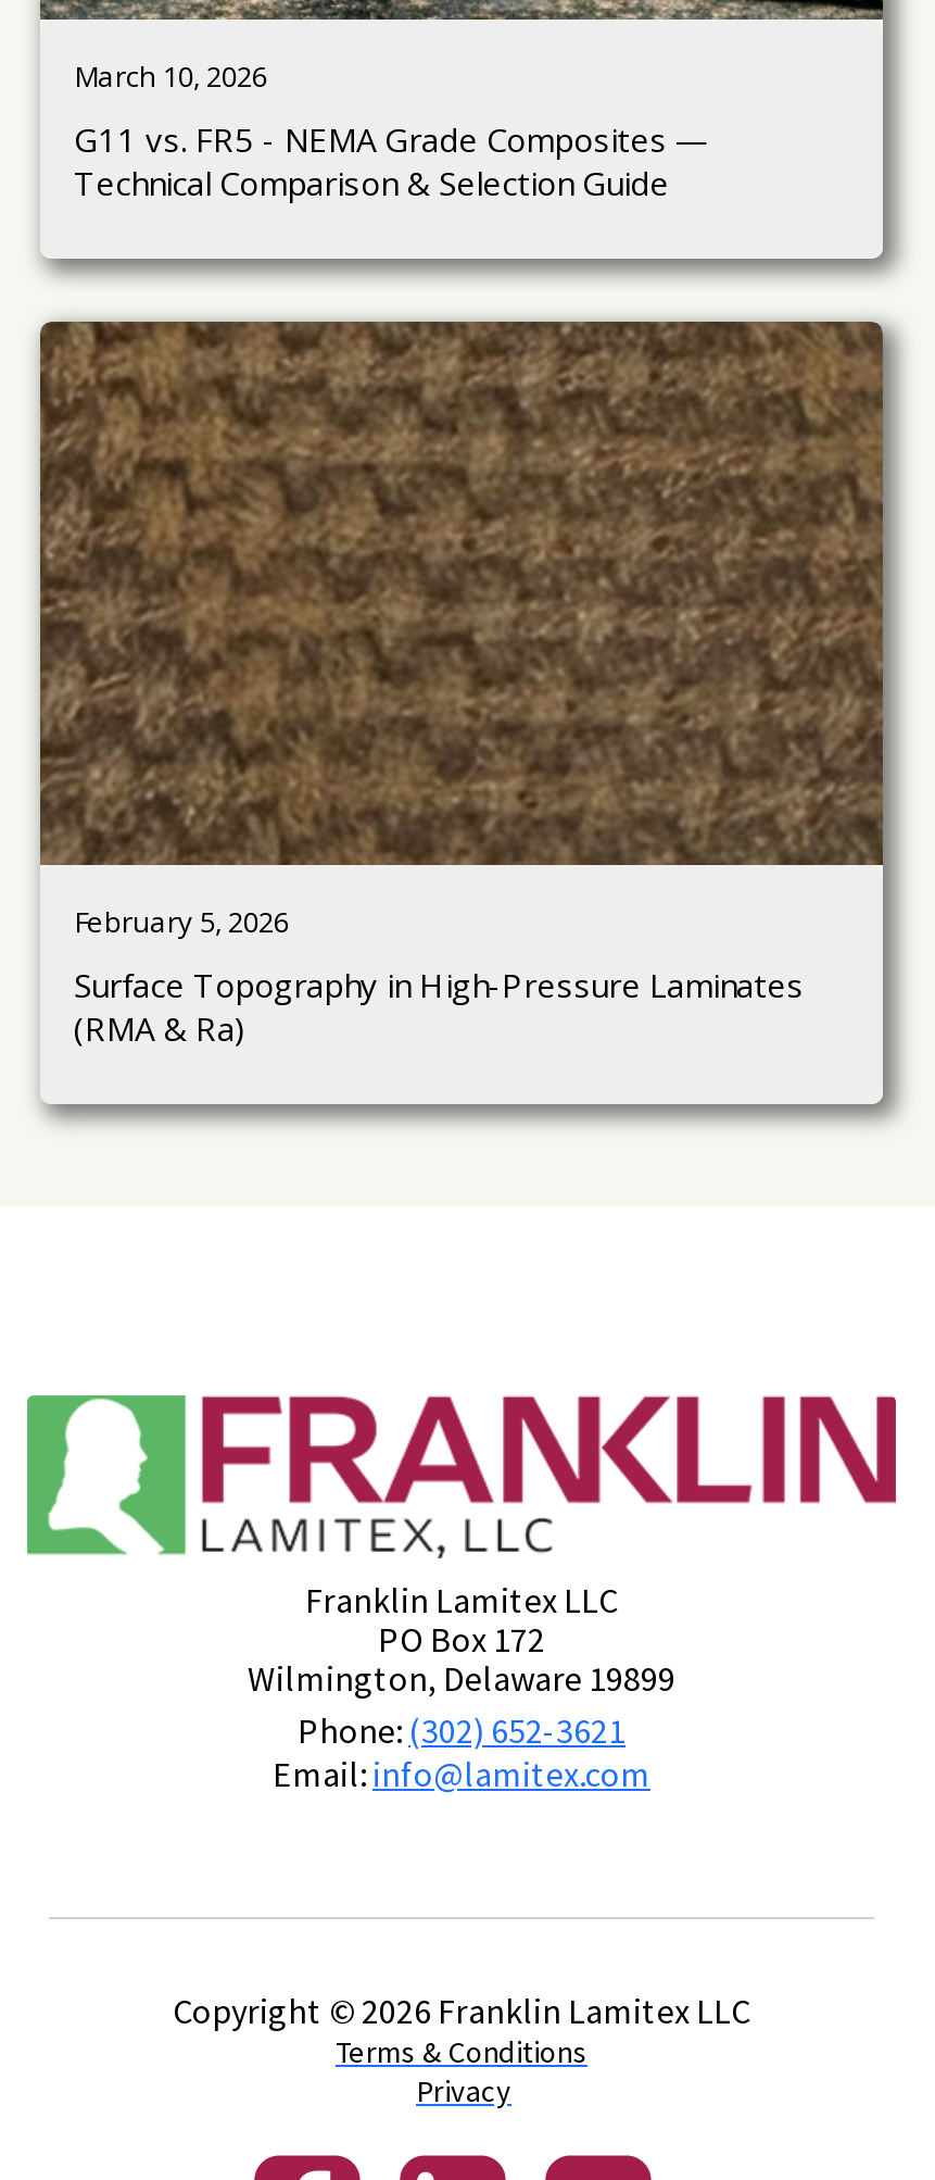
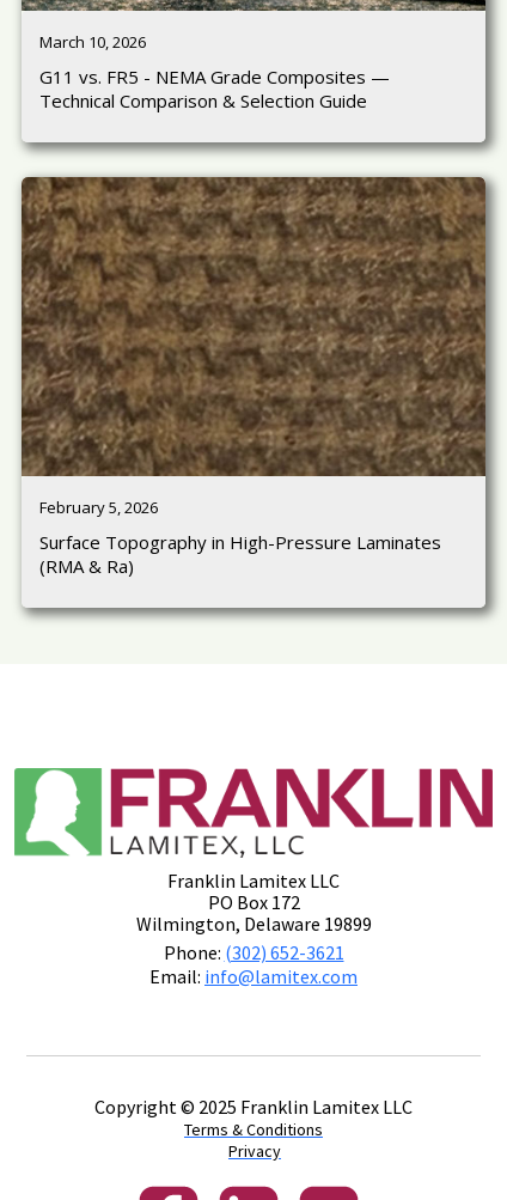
[173,1988,750,2032] Copyright © 2026 Franklin Lamitex LLC -> [94,1094,413,1118] Copyright © 2025 Franklin Lamitex LLC

